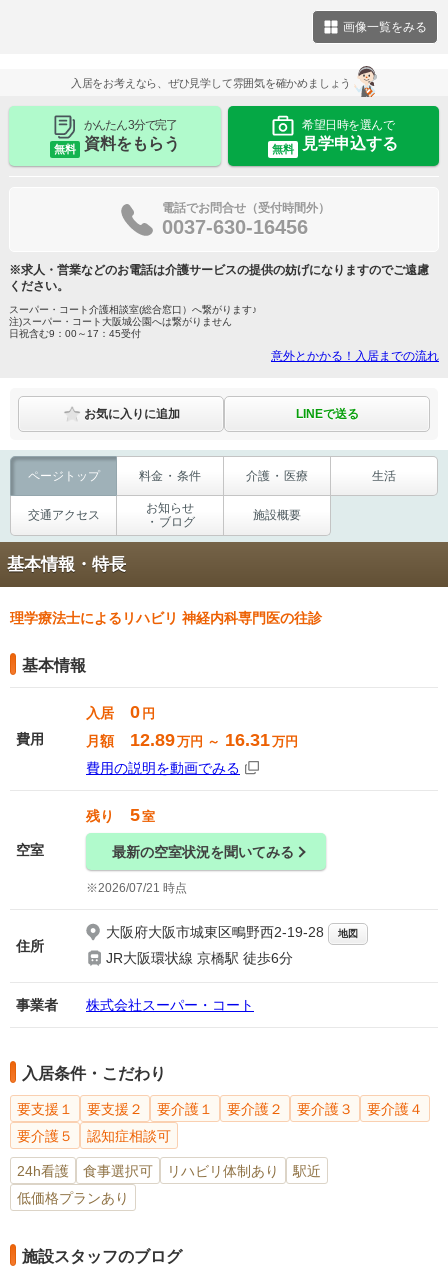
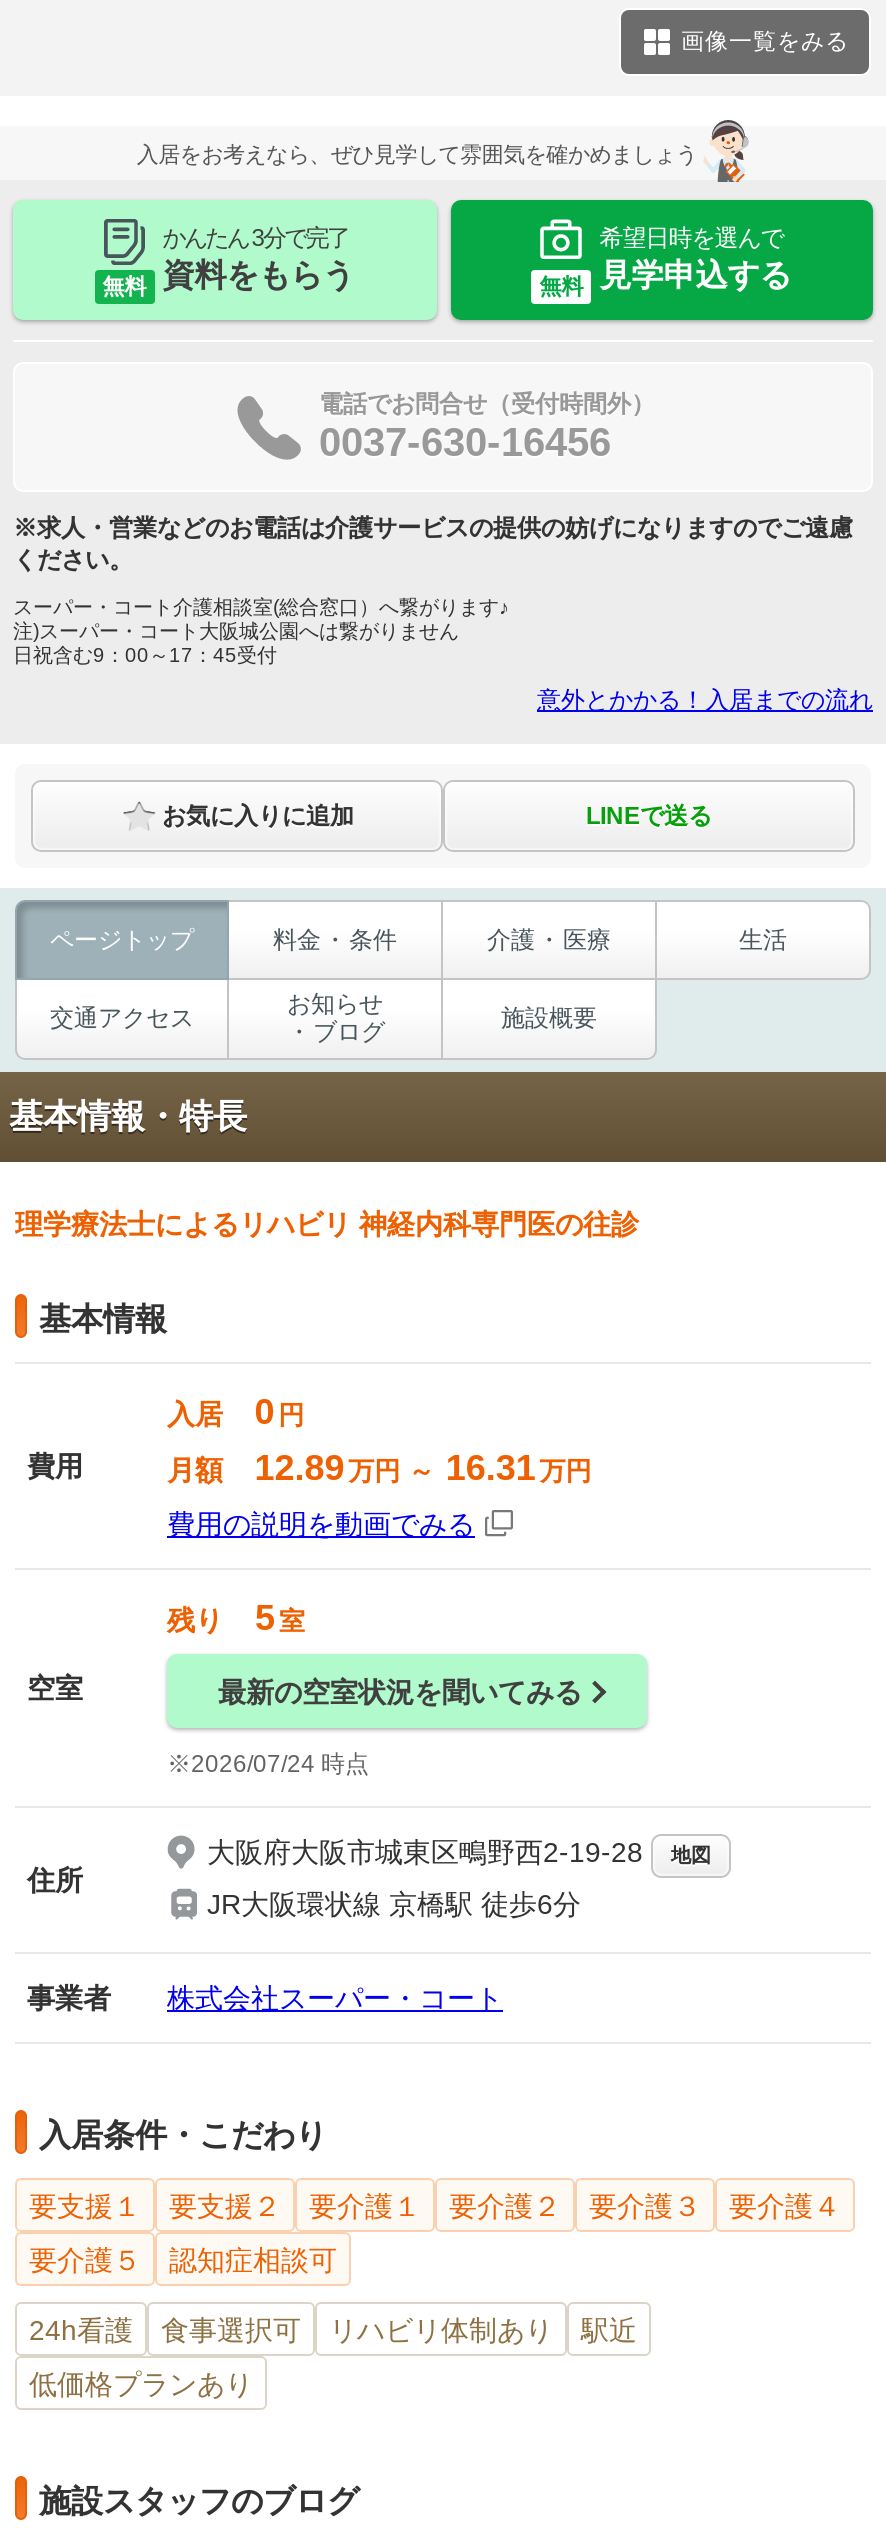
[98,881,187,895] 2026/07/21 時点 -> [191,1750,369,1778] 2026/07/24 時点

